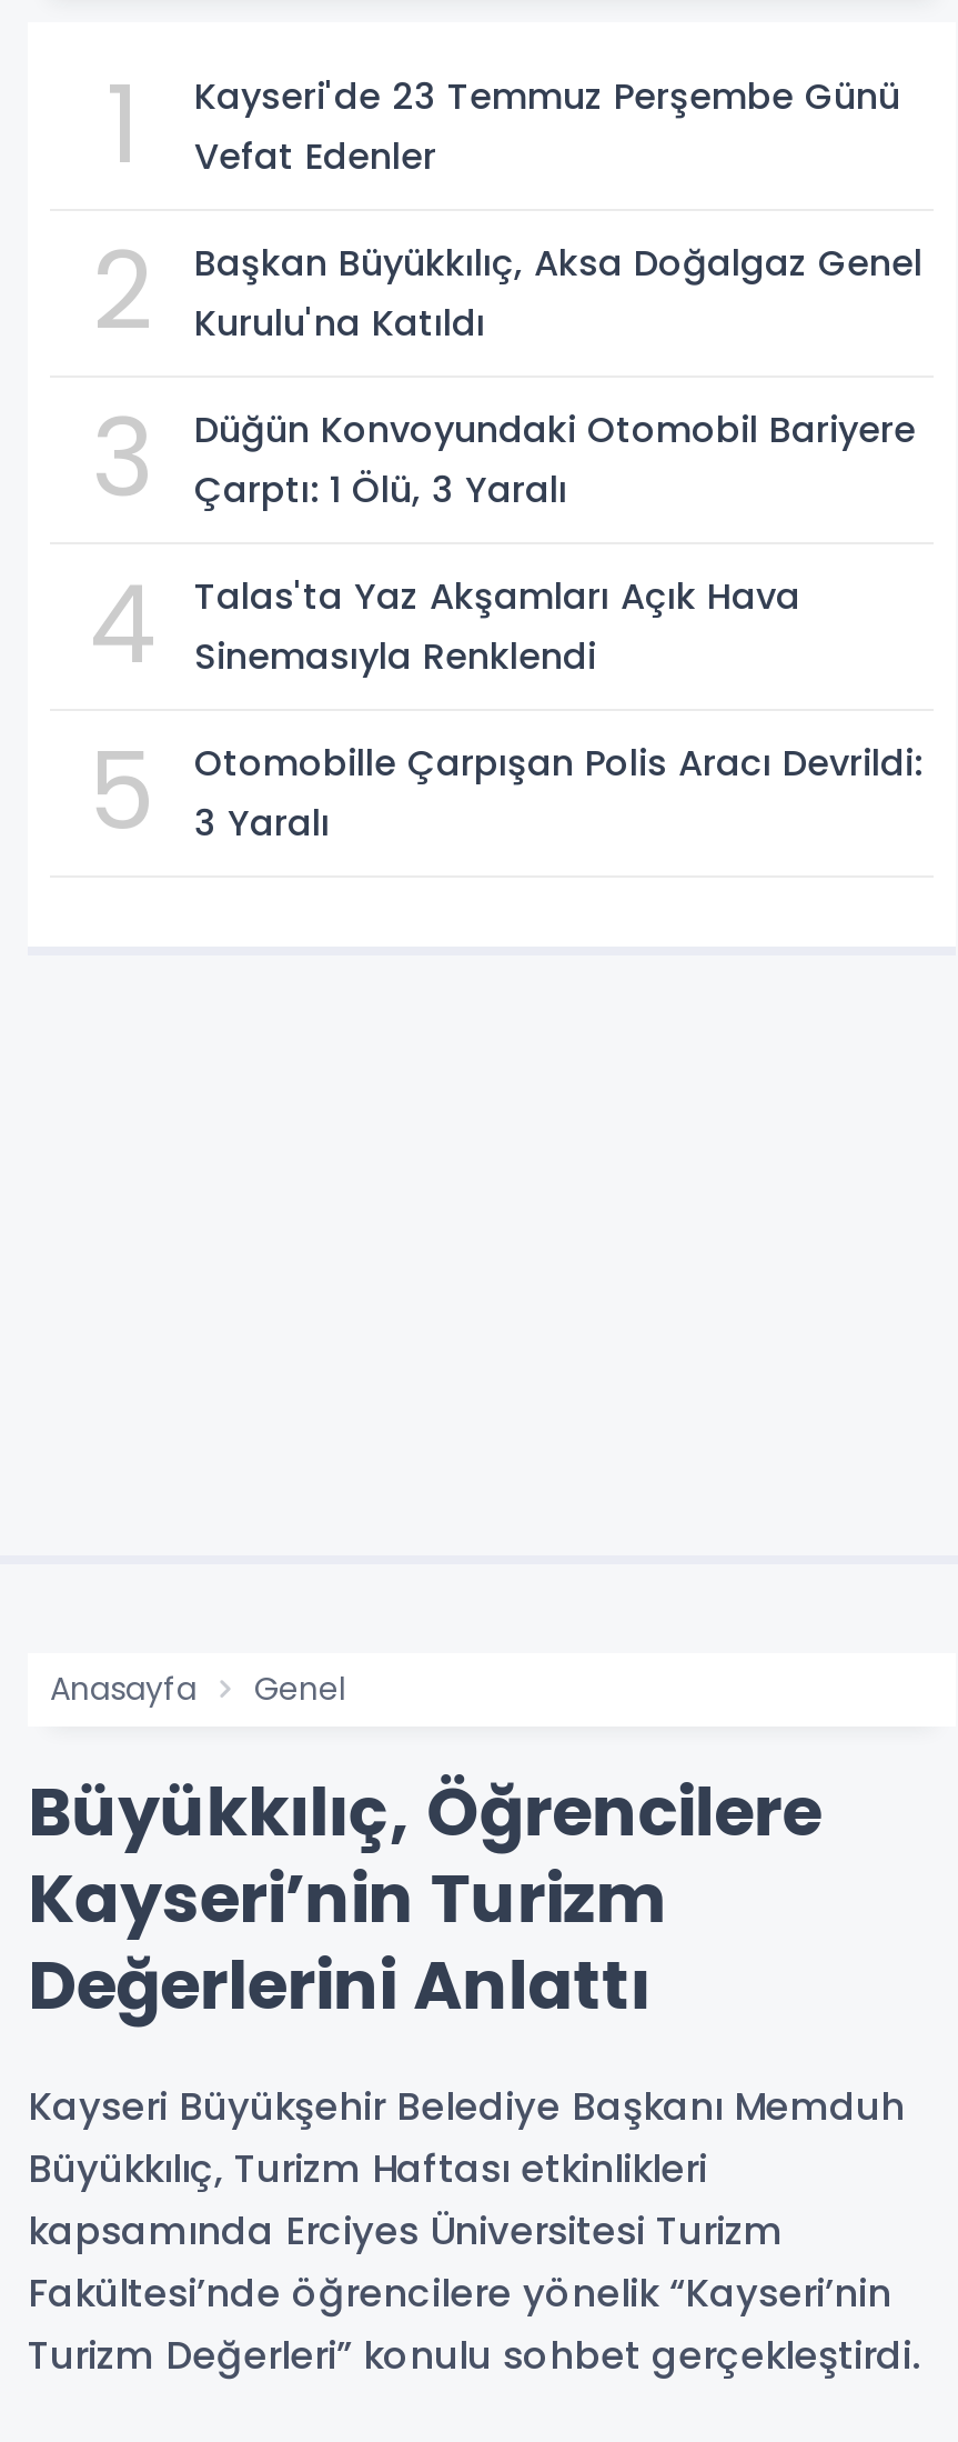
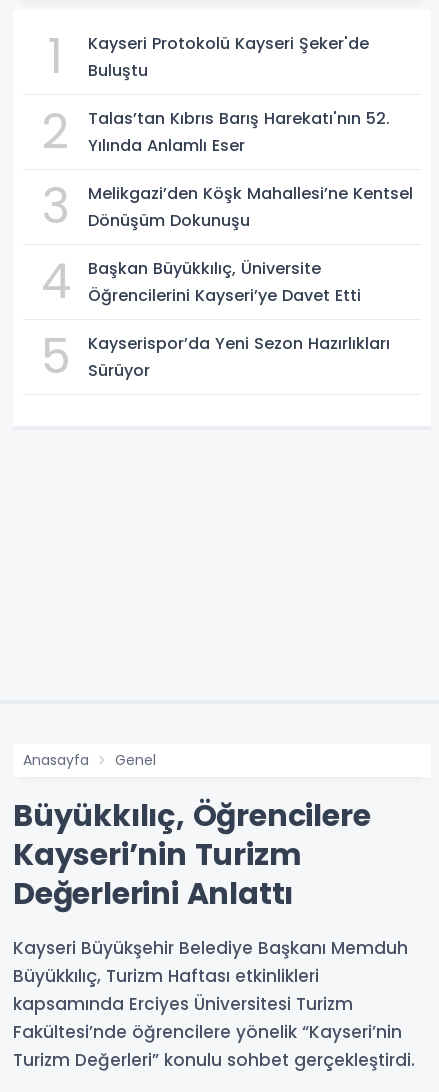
[194,71,900,182] Kayseri'de 23 Temmuz Perşembe Günü | Vefat Edenler -> [88,32,369,82] Kayseri Protokolü Kayseri Şeker'de | Buluştu
[194,237,922,348] Başkan Büyükkılıç, Aksa Doğalgaz Genel | Kurulu'na Katıldı -> [88,107,390,157] Talas’tan Kıbrıs Barış Harekatı'nın 52. | Yılında Anlamlı Eser
[194,404,916,515] Düğün Konvoyundaki Otomobil Bariyere | Çarptı: 1 Ölü, 3 Yaralı -> [88,182,413,232] Melikgazi’den Köşk Mahallesi’ne Kentsel | Dönüşüm Dokunuşu
[194,571,800,682] Talas'ta Yaz Akşamları Açık Hava | Sinemasıyla Renklendi -> [88,257,361,307] Başkan Büyükkılıç, Üniversite | Öğrencilerini Kayseri’ye Davet Etti
[194,737,922,848] Otomobille Çarpışan Polis Aracı Devrildi: | 3 Yaralı -> [88,332,390,382] Kayserispor’da Yeni Sezon Hazırlıkları | Sürüyor

